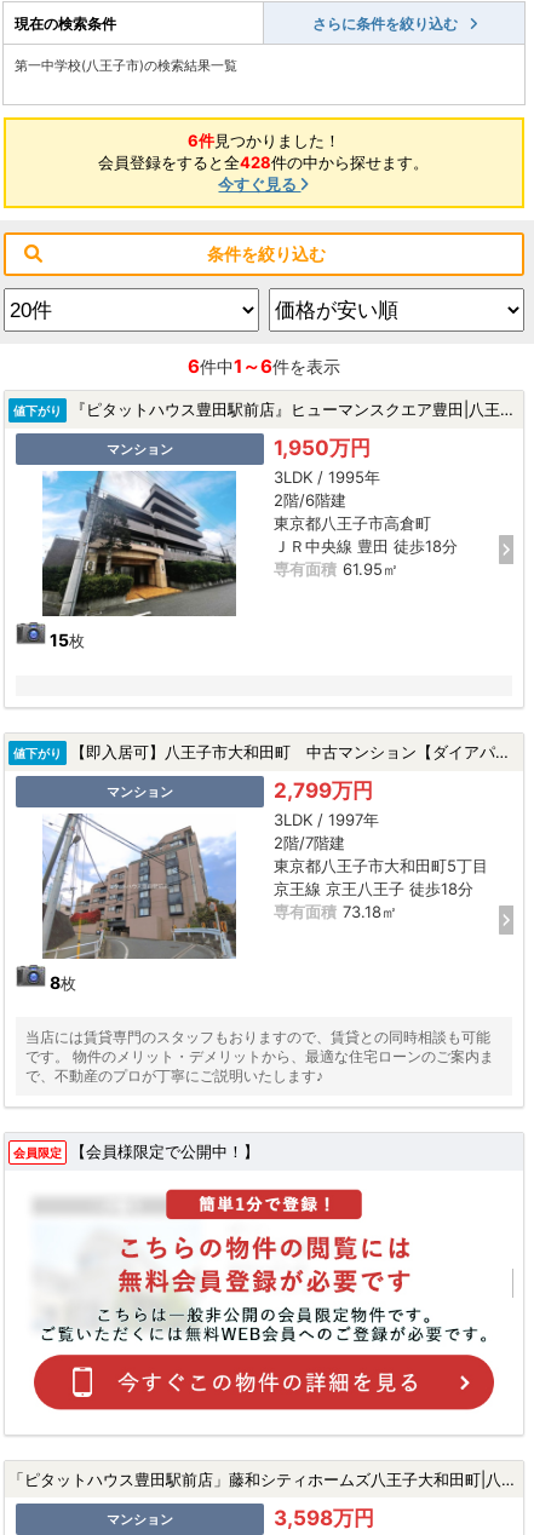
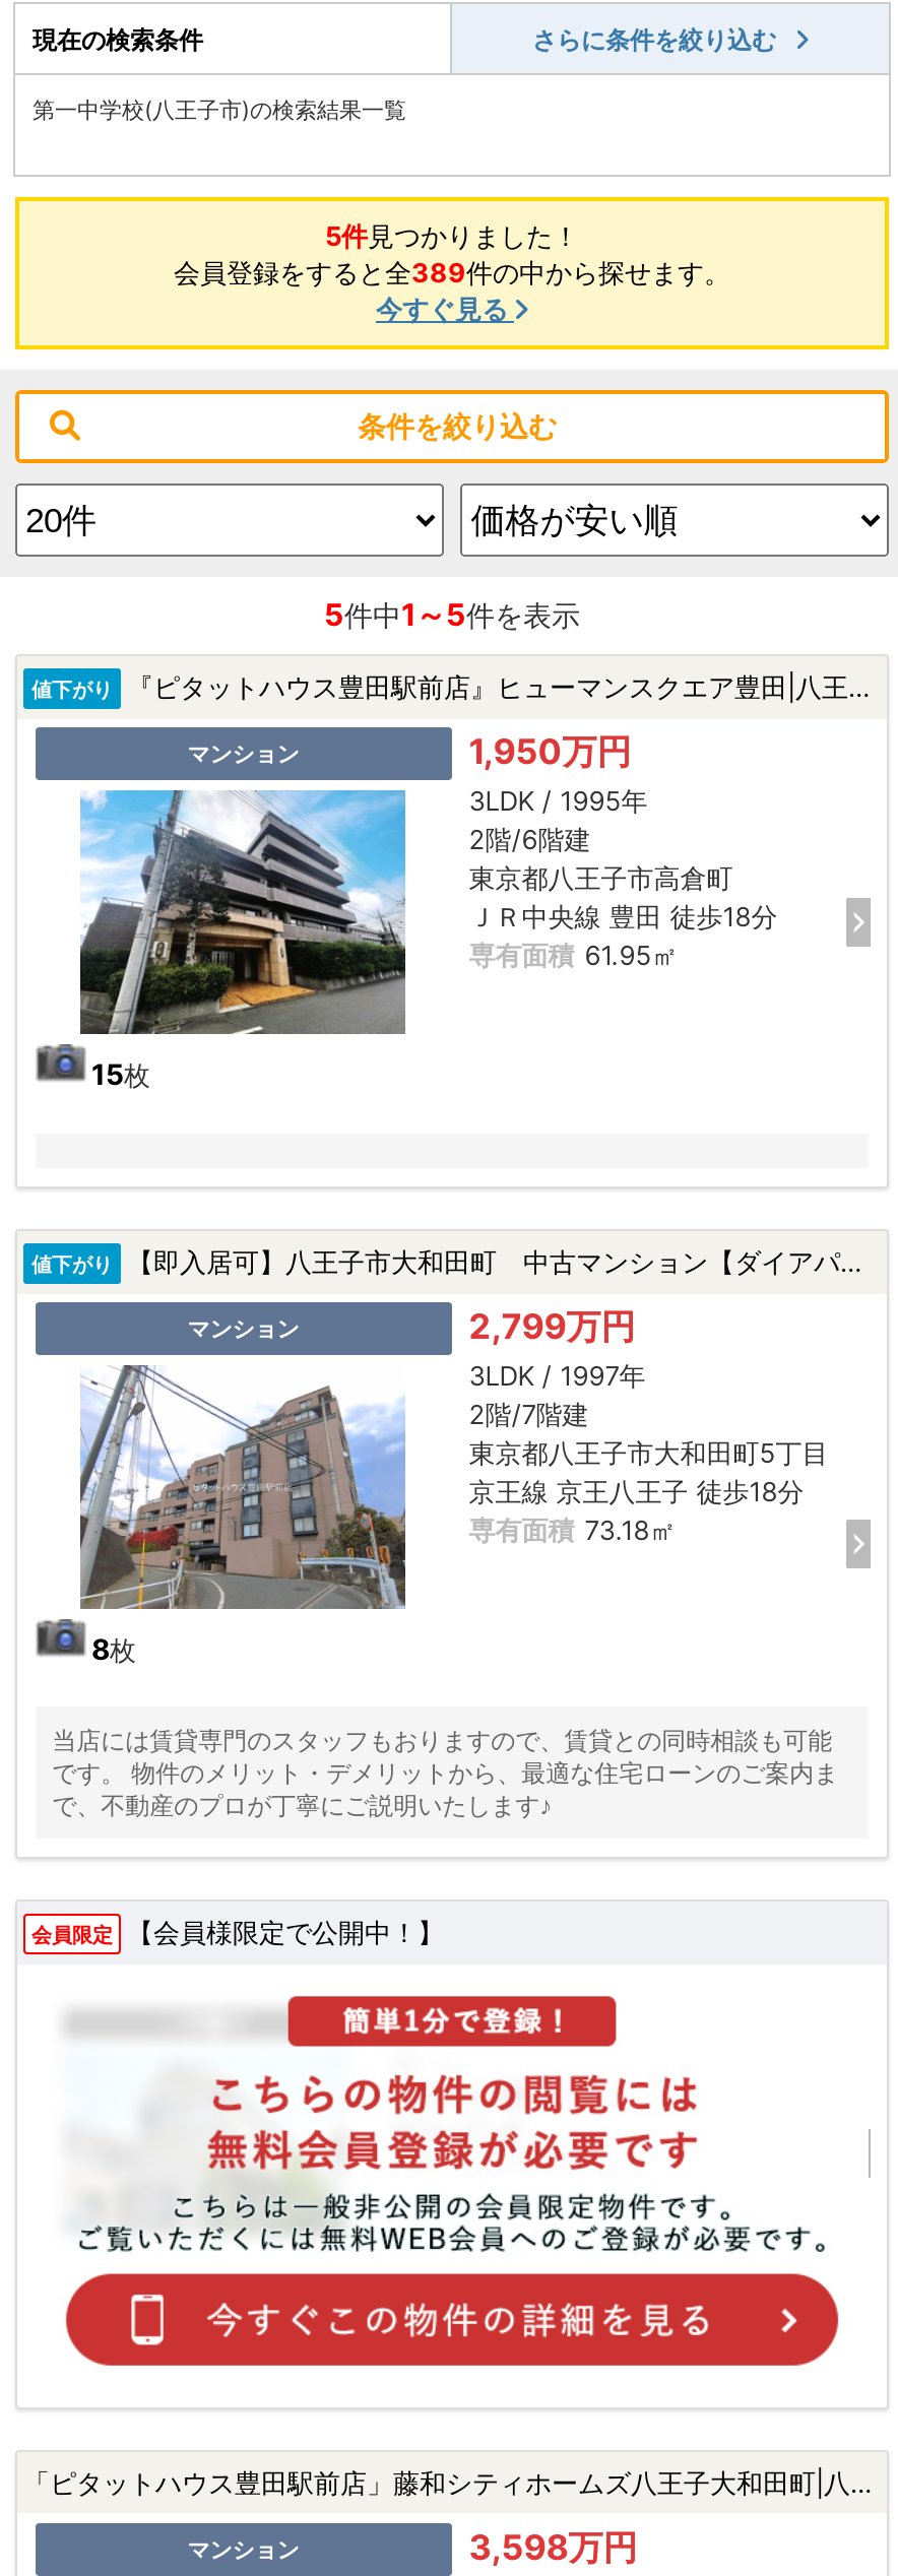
[188,131,340,150] 6件見つかりました！ -> [325,219,579,252] 5件見つかりました！
[99,152,429,172] 会員登録をすると全428件の中から探せます。 -> [174,256,730,288] 会員登録をすると全389件の中から探せます。
[188,355,340,378] 6件中1～6件を表示 -> [324,596,580,635] 5件中1～5件を表示

